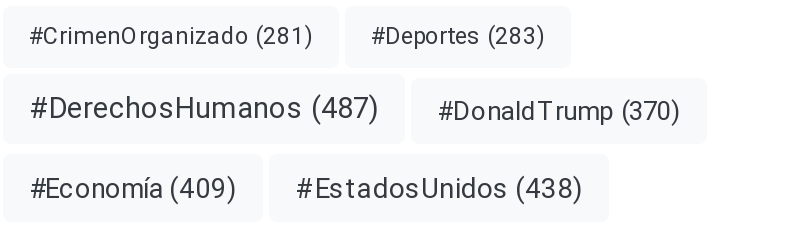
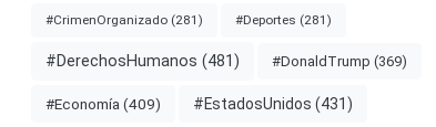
[371,22,545,50] #Deportes (283) -> [235,13,332,28] #Deportes (281)
[29,93,379,127] #DerechosHumanos (487) -> [45,52,240,69] #DerechosHumanos (481)
[437,95,681,125] #DonaldTrump (370) -> [272,53,407,70] #DonaldTrump (369)
[295,172,583,204] #EstadosUnidos (438) -> [193,95,353,113] #EstadosUnidos (431)

